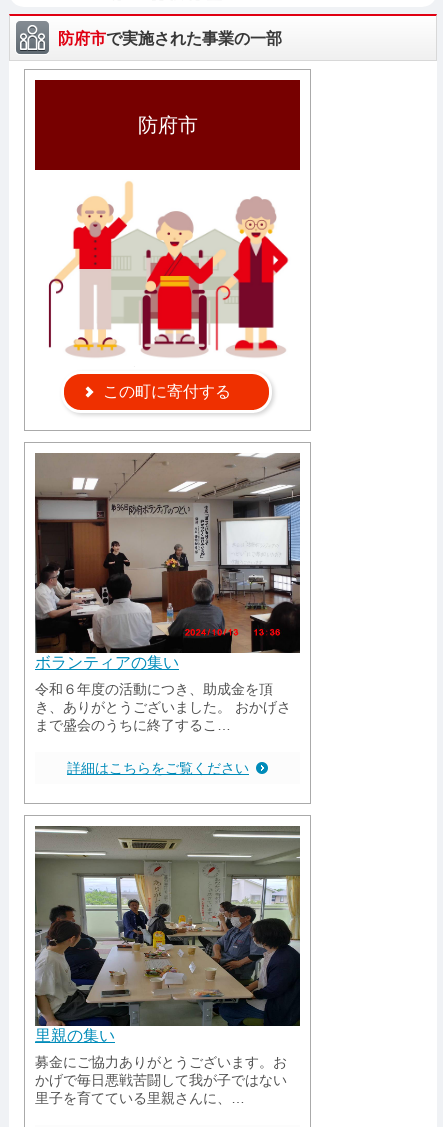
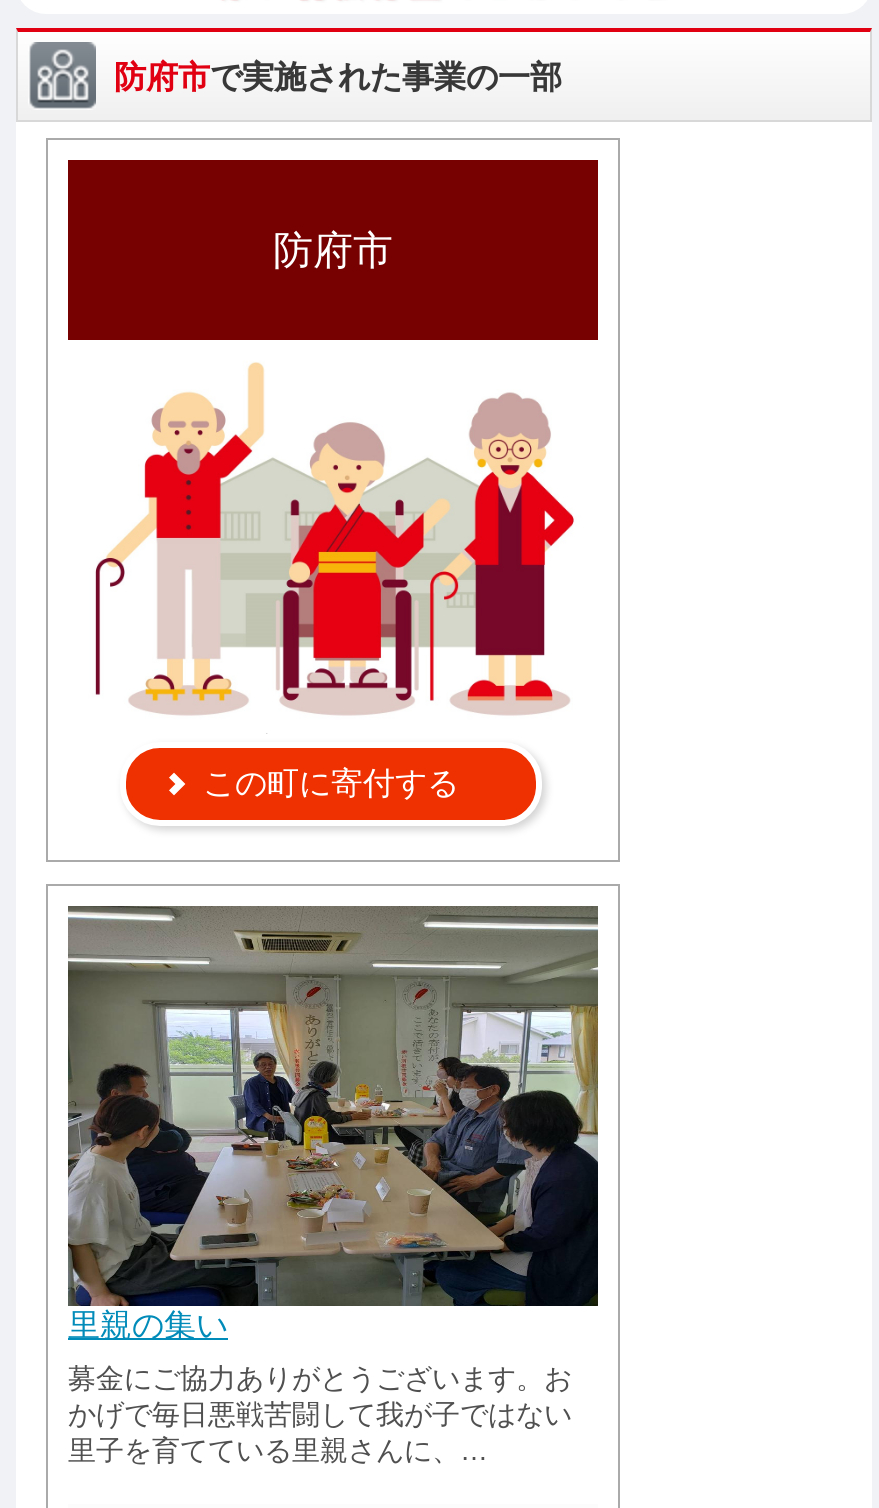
[35,453,301,776] [image] | ボランティアの集い | 令和６年度の活動につき、助成金を頂 | き、ありがとうございました。 おかげさ | まで盛会のうちに終了するこ… | 詳細はこちらをご覧ください -> none

